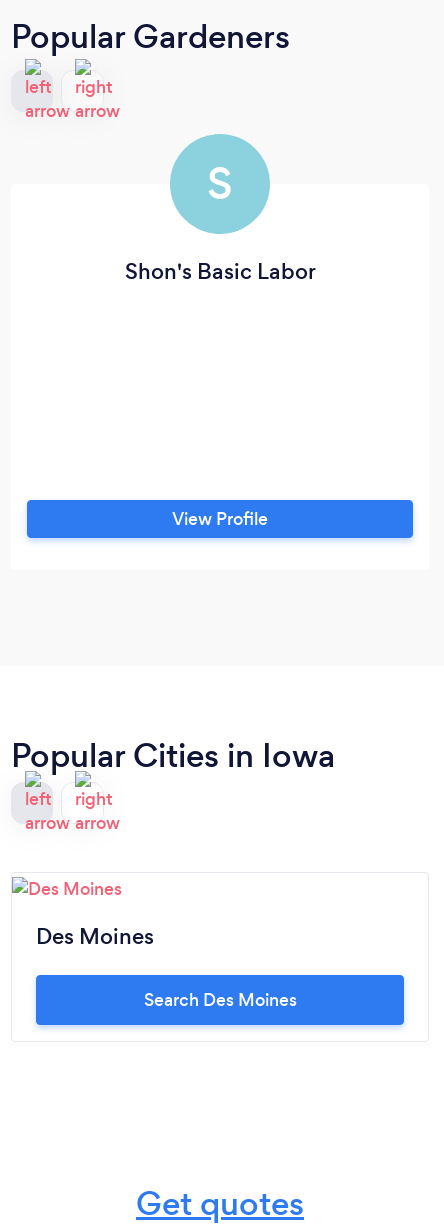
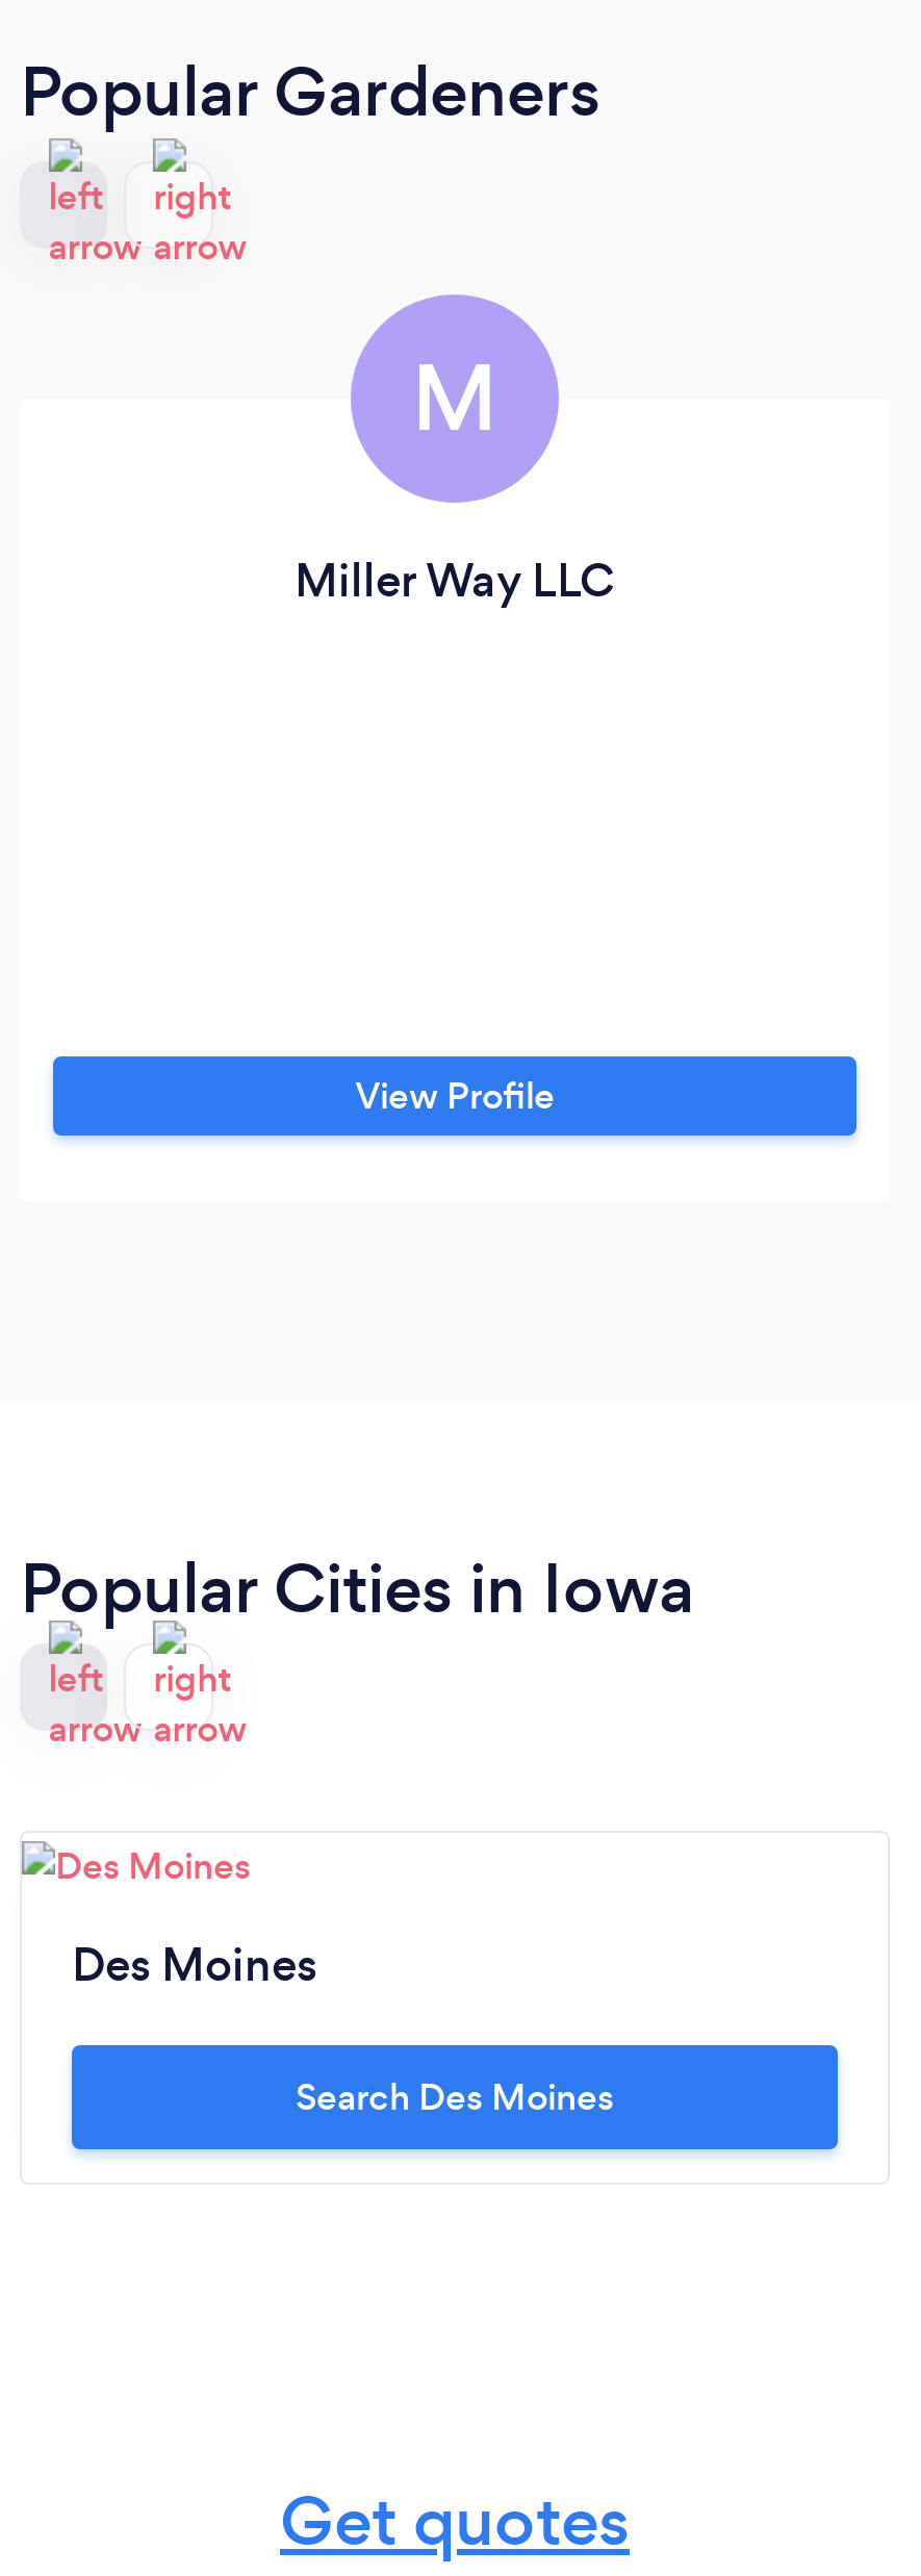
[207,154,233,214] S -> [411,336,498,461] M
[124,256,315,287] Shon's Basic Labor -> [295,548,615,613] Miller Way LLC

